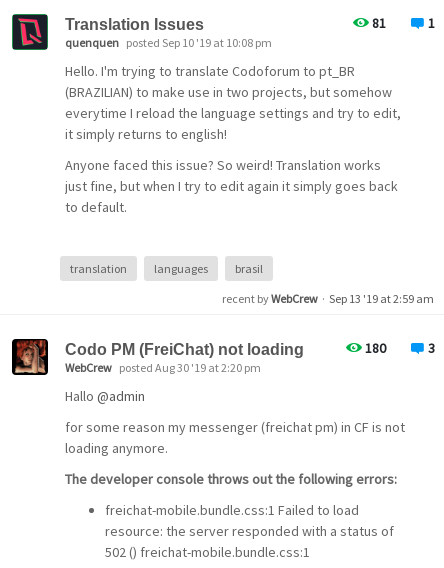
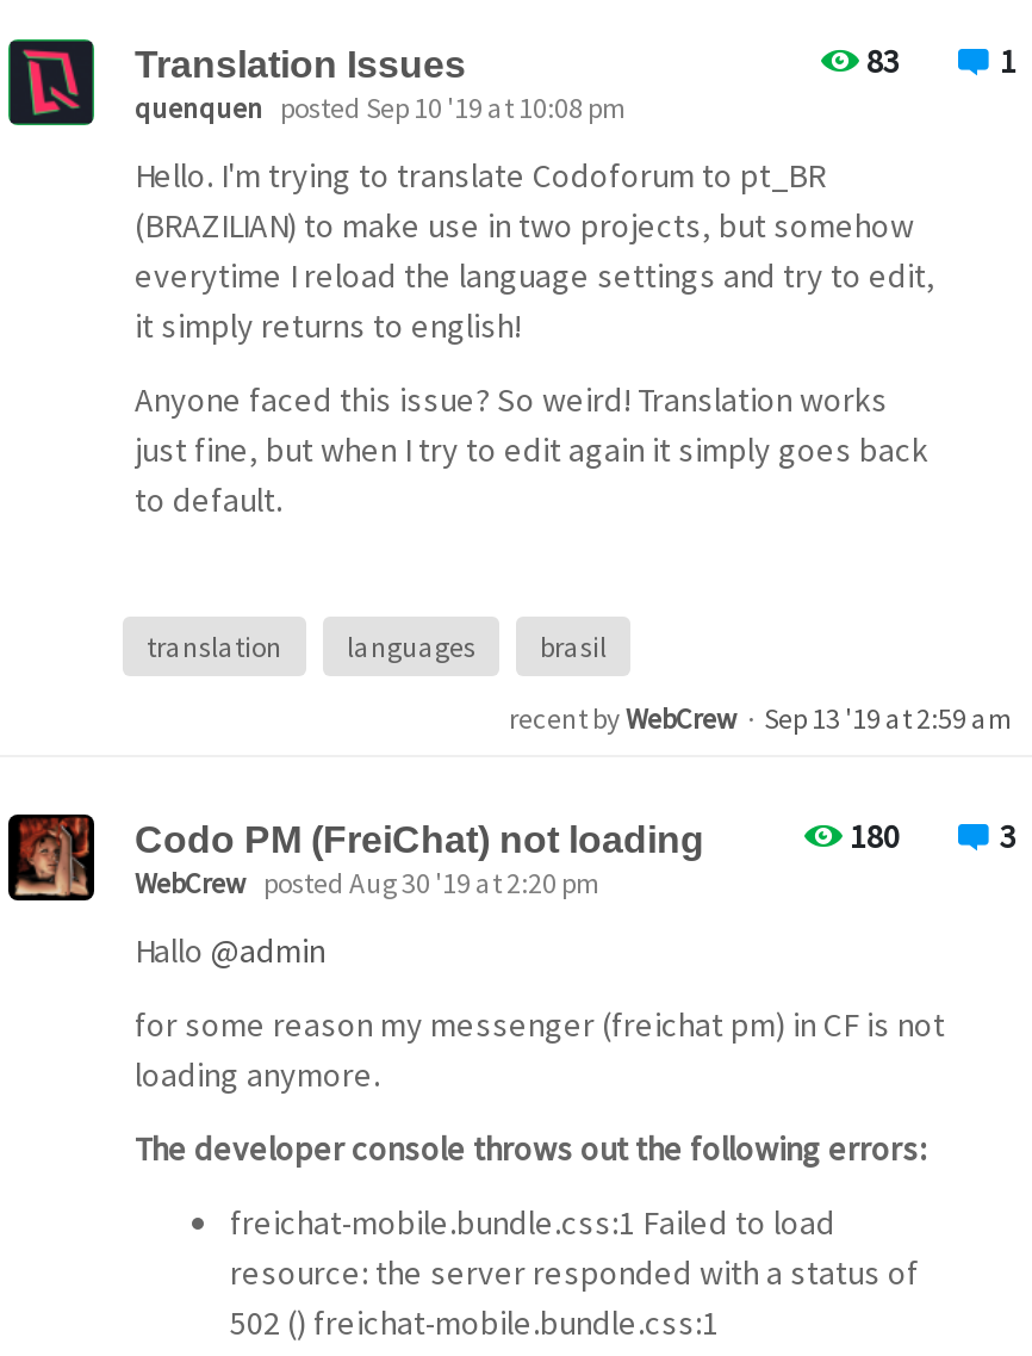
[372,14,386,32] 81 -> [866,39,900,82] 83

